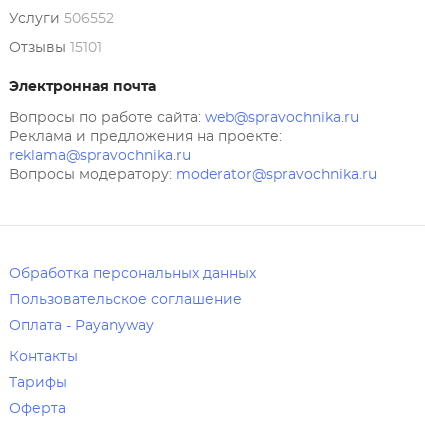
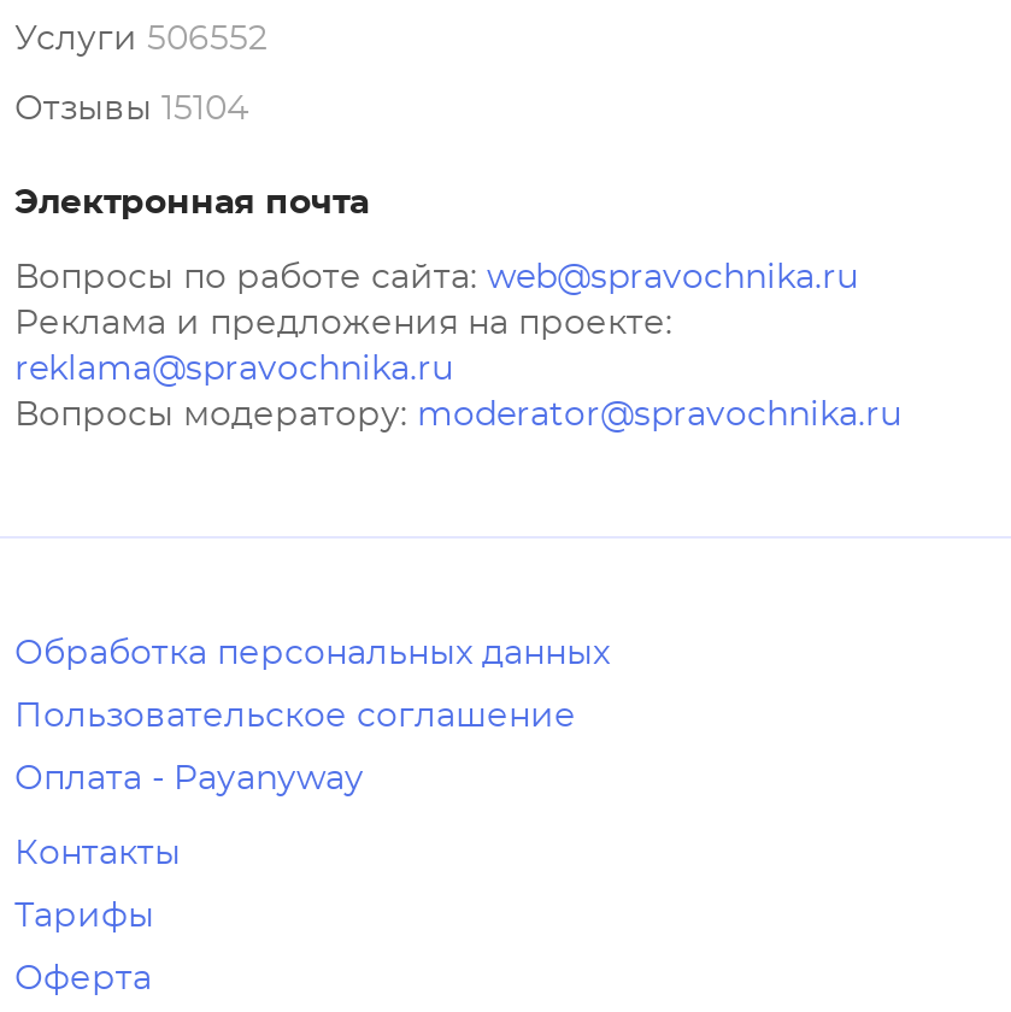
[9,41,102,55] Отзывы 15101 -> [14,93,248,126] Отзывы 15104

